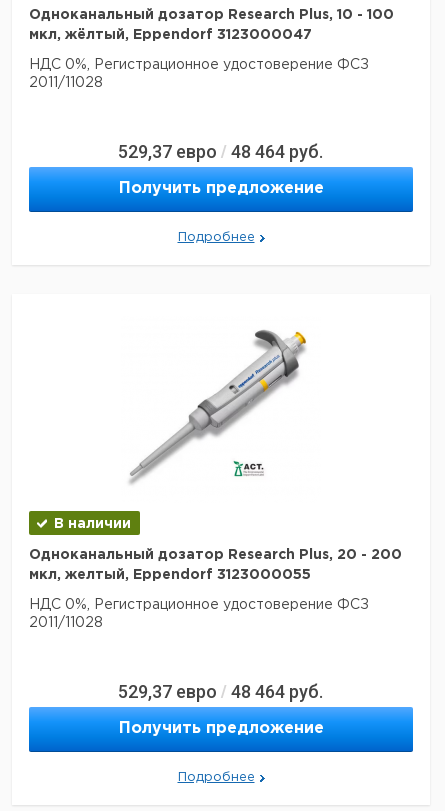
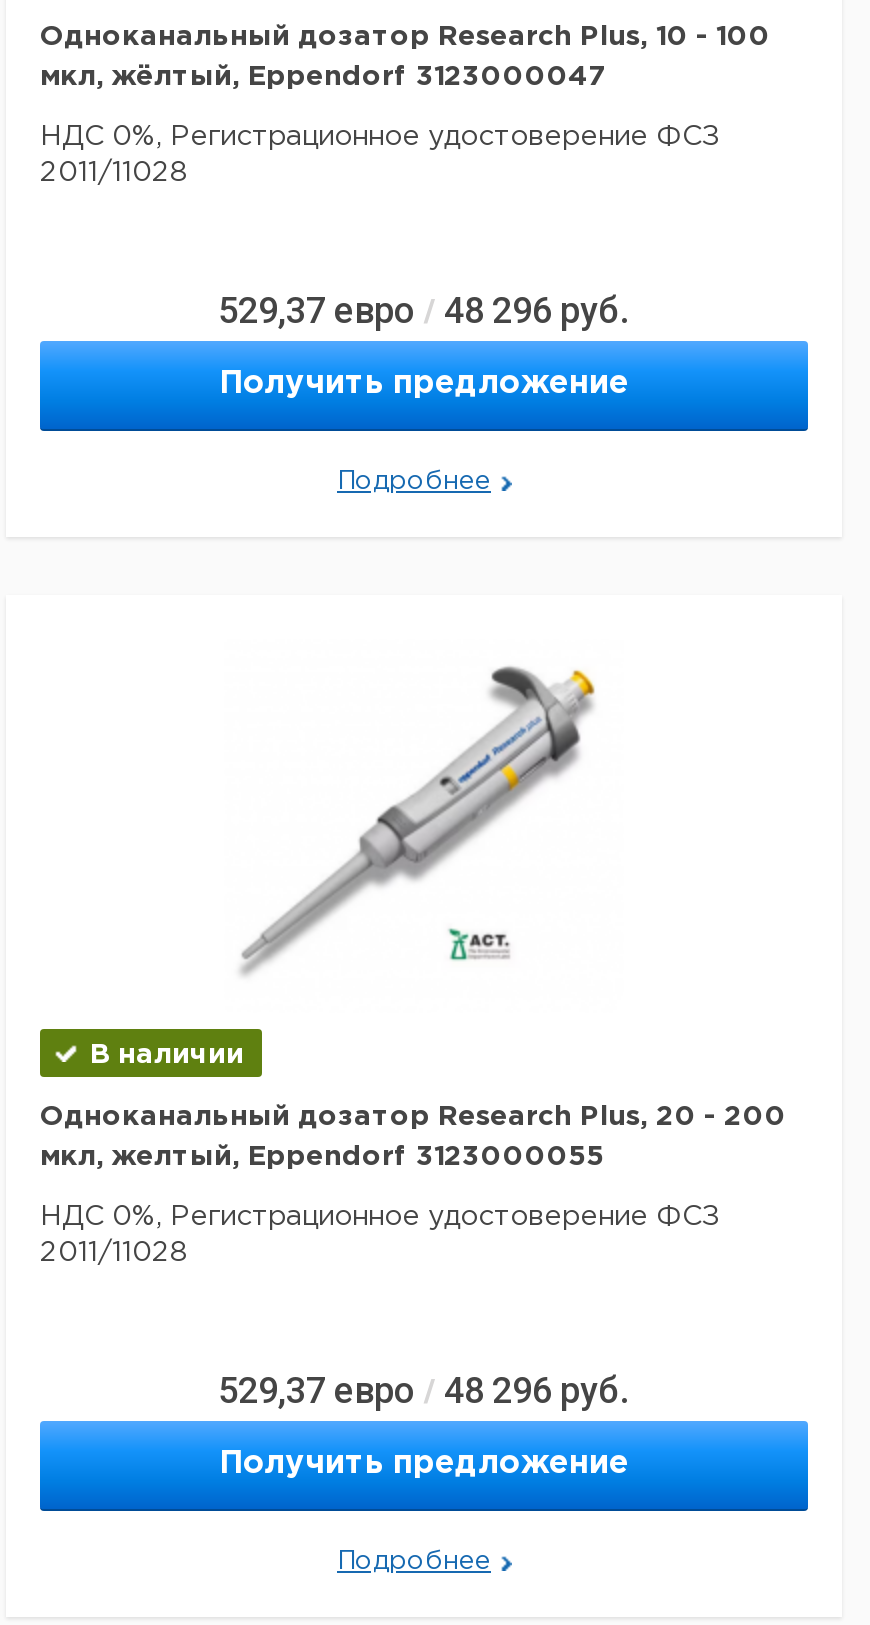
[118,141,323,162] 529,37 евро / 48 464 руб. -> [218,289,628,331] 529,37 евро / 48 296 руб.
[118,681,323,702] 529,37 евро / 48 464 руб. -> [218,1369,628,1411] 529,37 евро / 48 296 руб.

